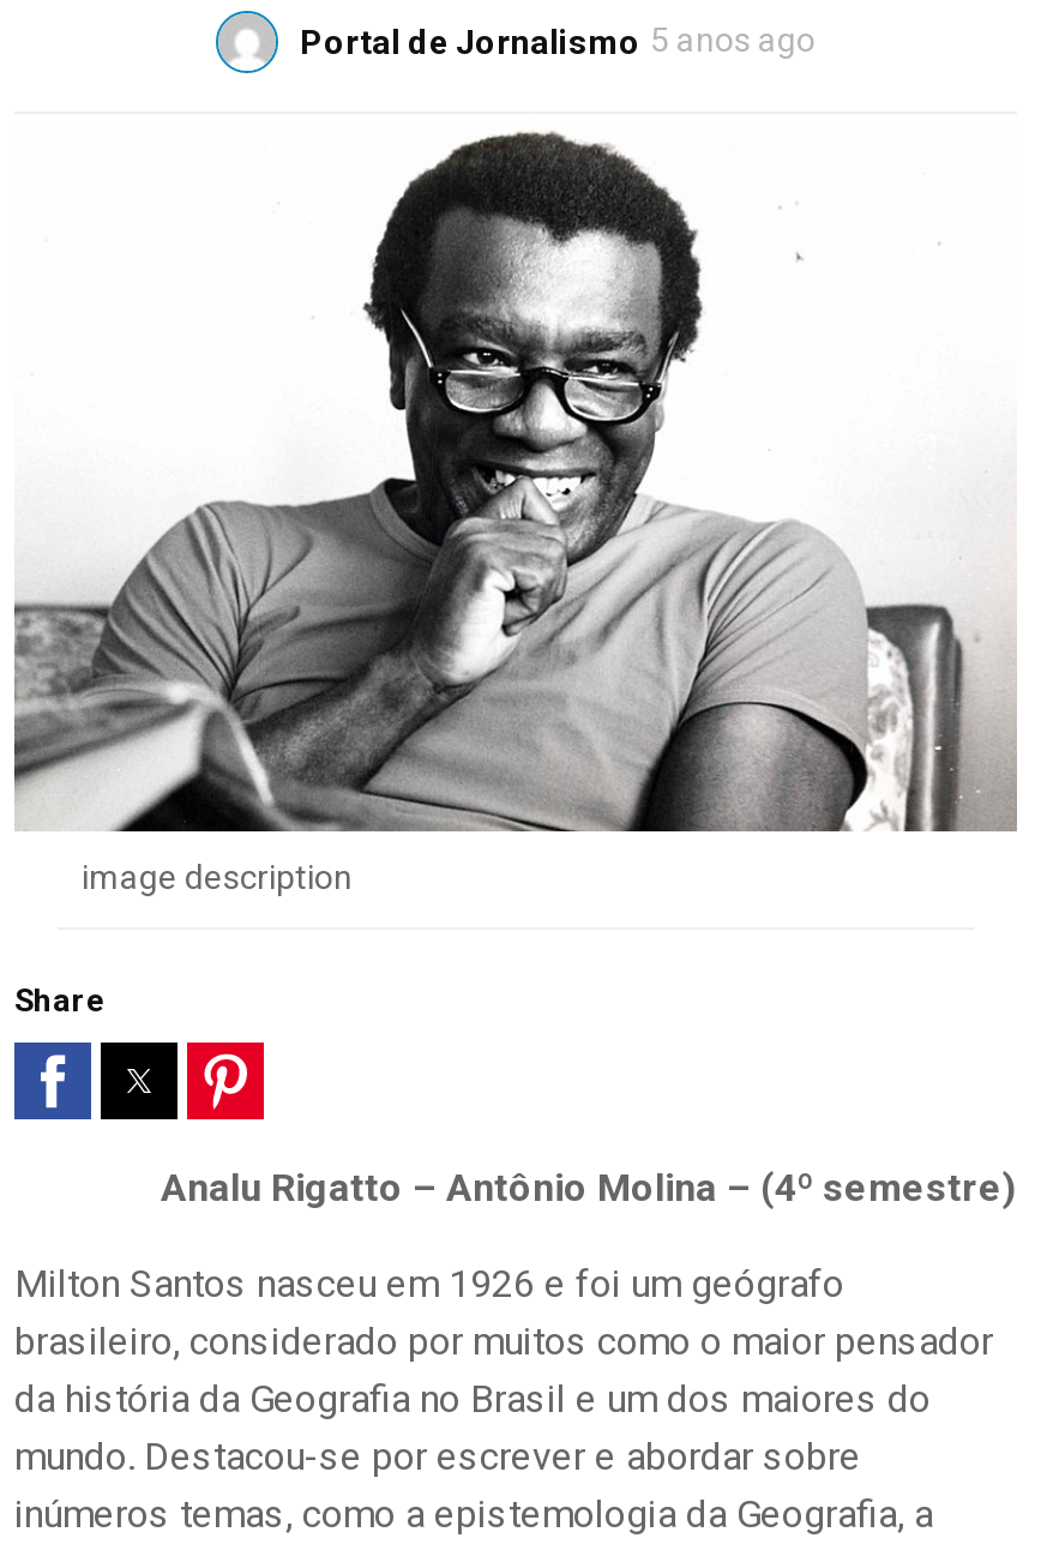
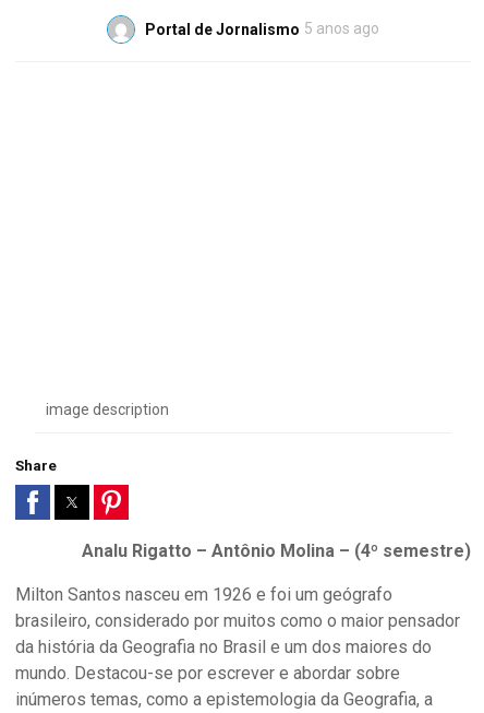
[12,131,1019,834] [image] -> none

